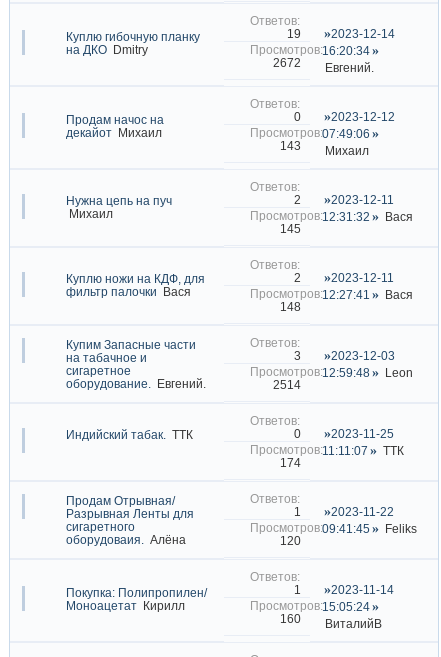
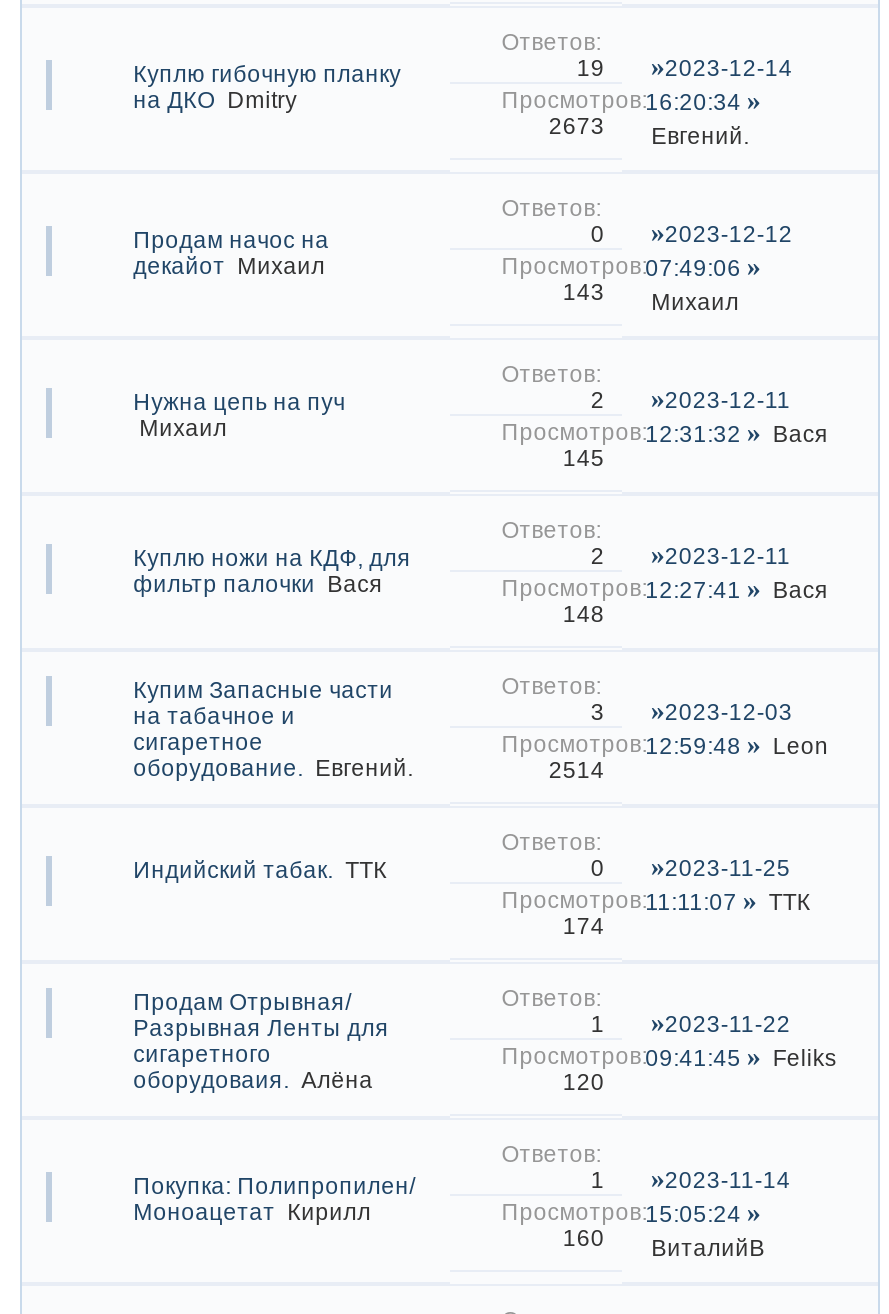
[273,56,374,73] 2672 Евгений. -> [549,112,749,147] 2673 Евгений.

